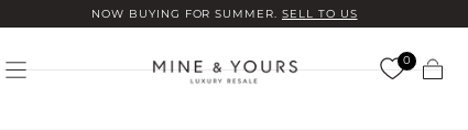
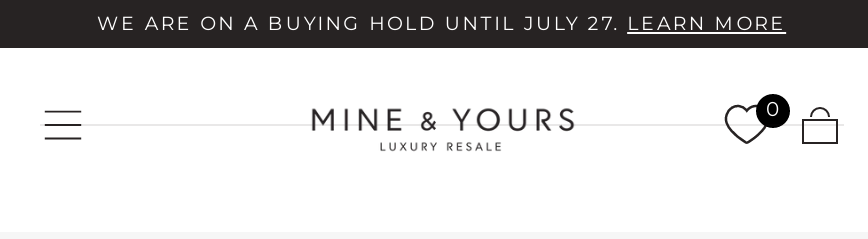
[92,7,357,19] NOW BUYING FOR SUMMER. SELL TO US -> [97,11,786,33] WE ARE ON A BUYING HOLD UNTIL JULY 27. LEARN MORE

